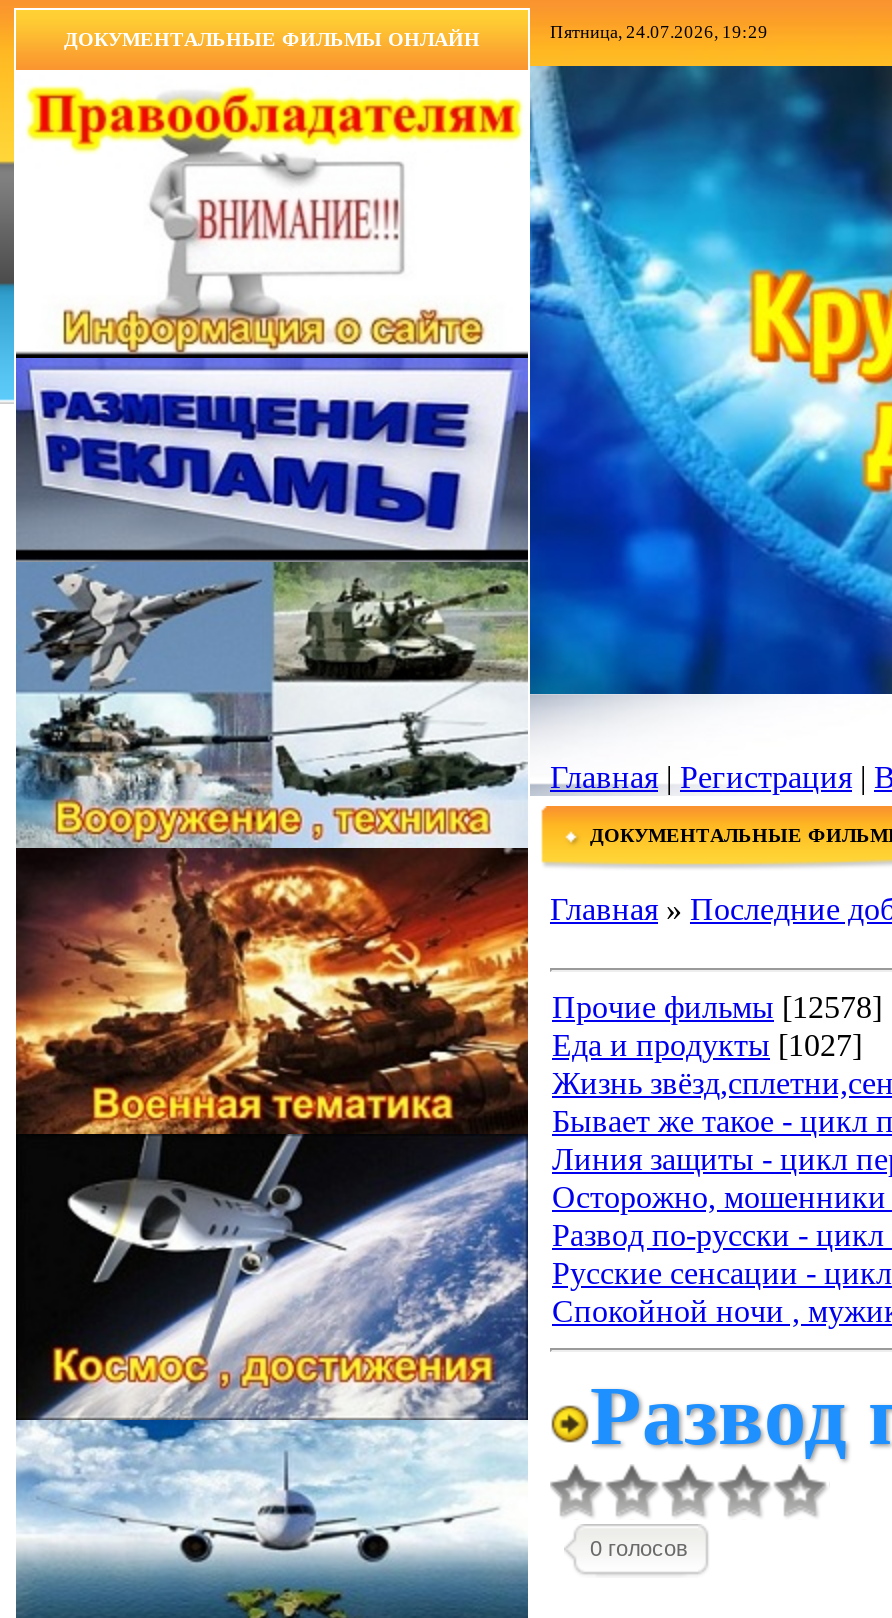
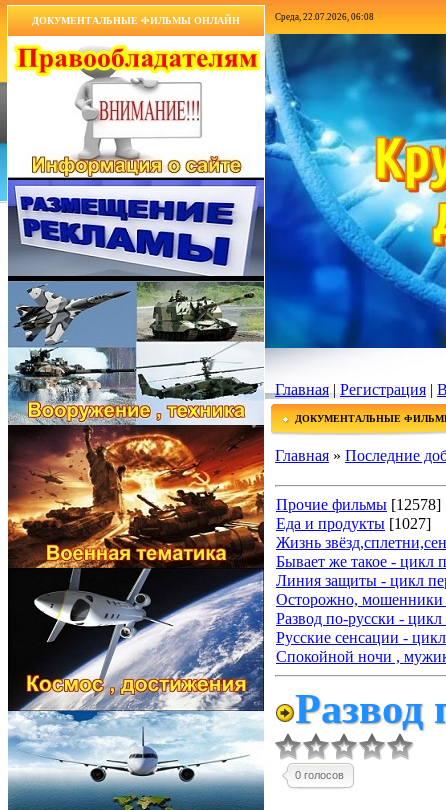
[550,22,768,42] Пятница, 24.07.2026, 19:29 -> [275,12,374,22] Среда, 22.07.2026, 06:08

